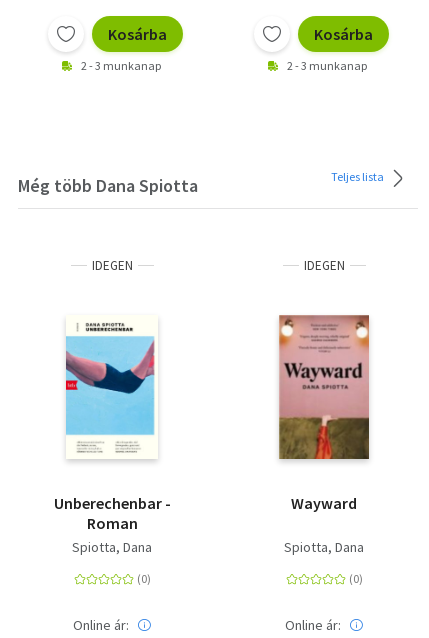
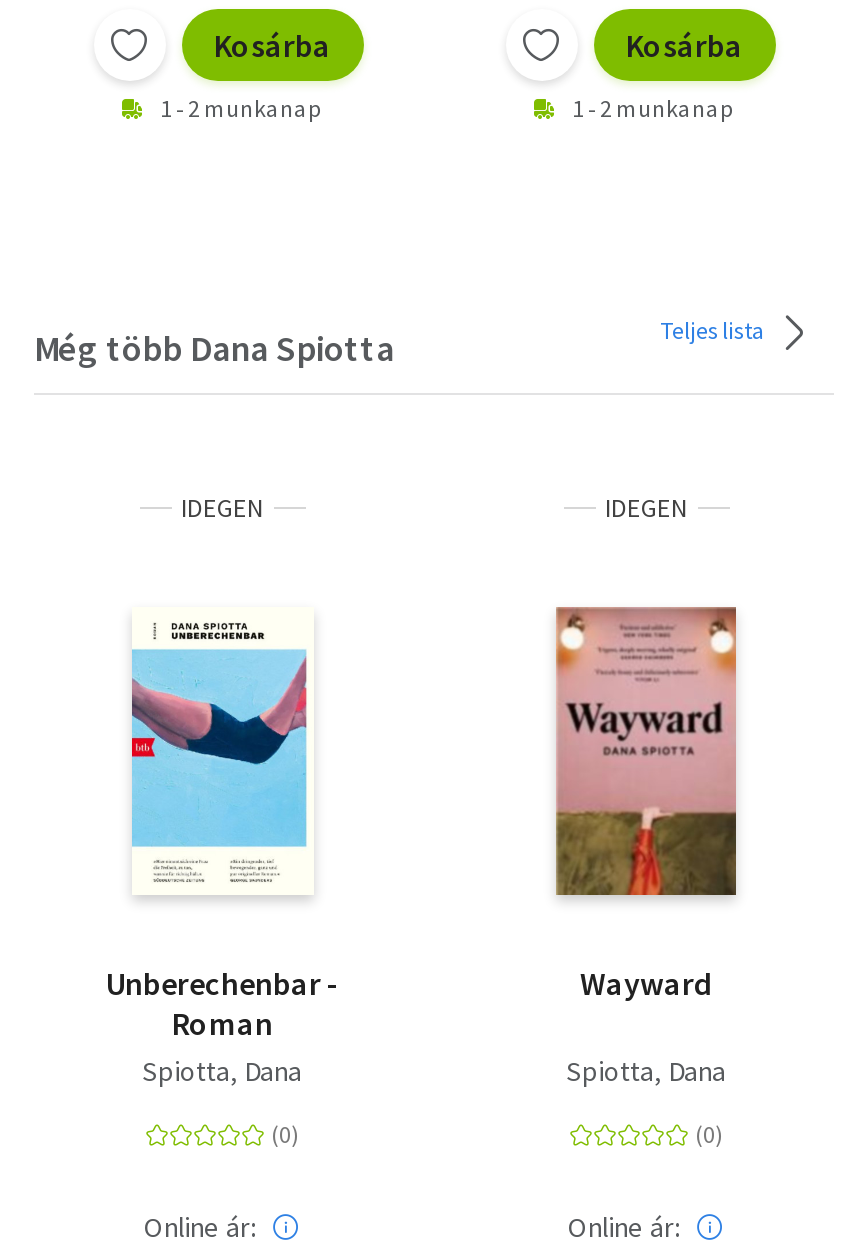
[81,58,161,73] 2 - 3 munkanap -> [160,93,320,123] 1 - 2 munkanap
[287,58,367,73] 2 - 3 munkanap -> [572,93,732,123] 1 - 2 munkanap

